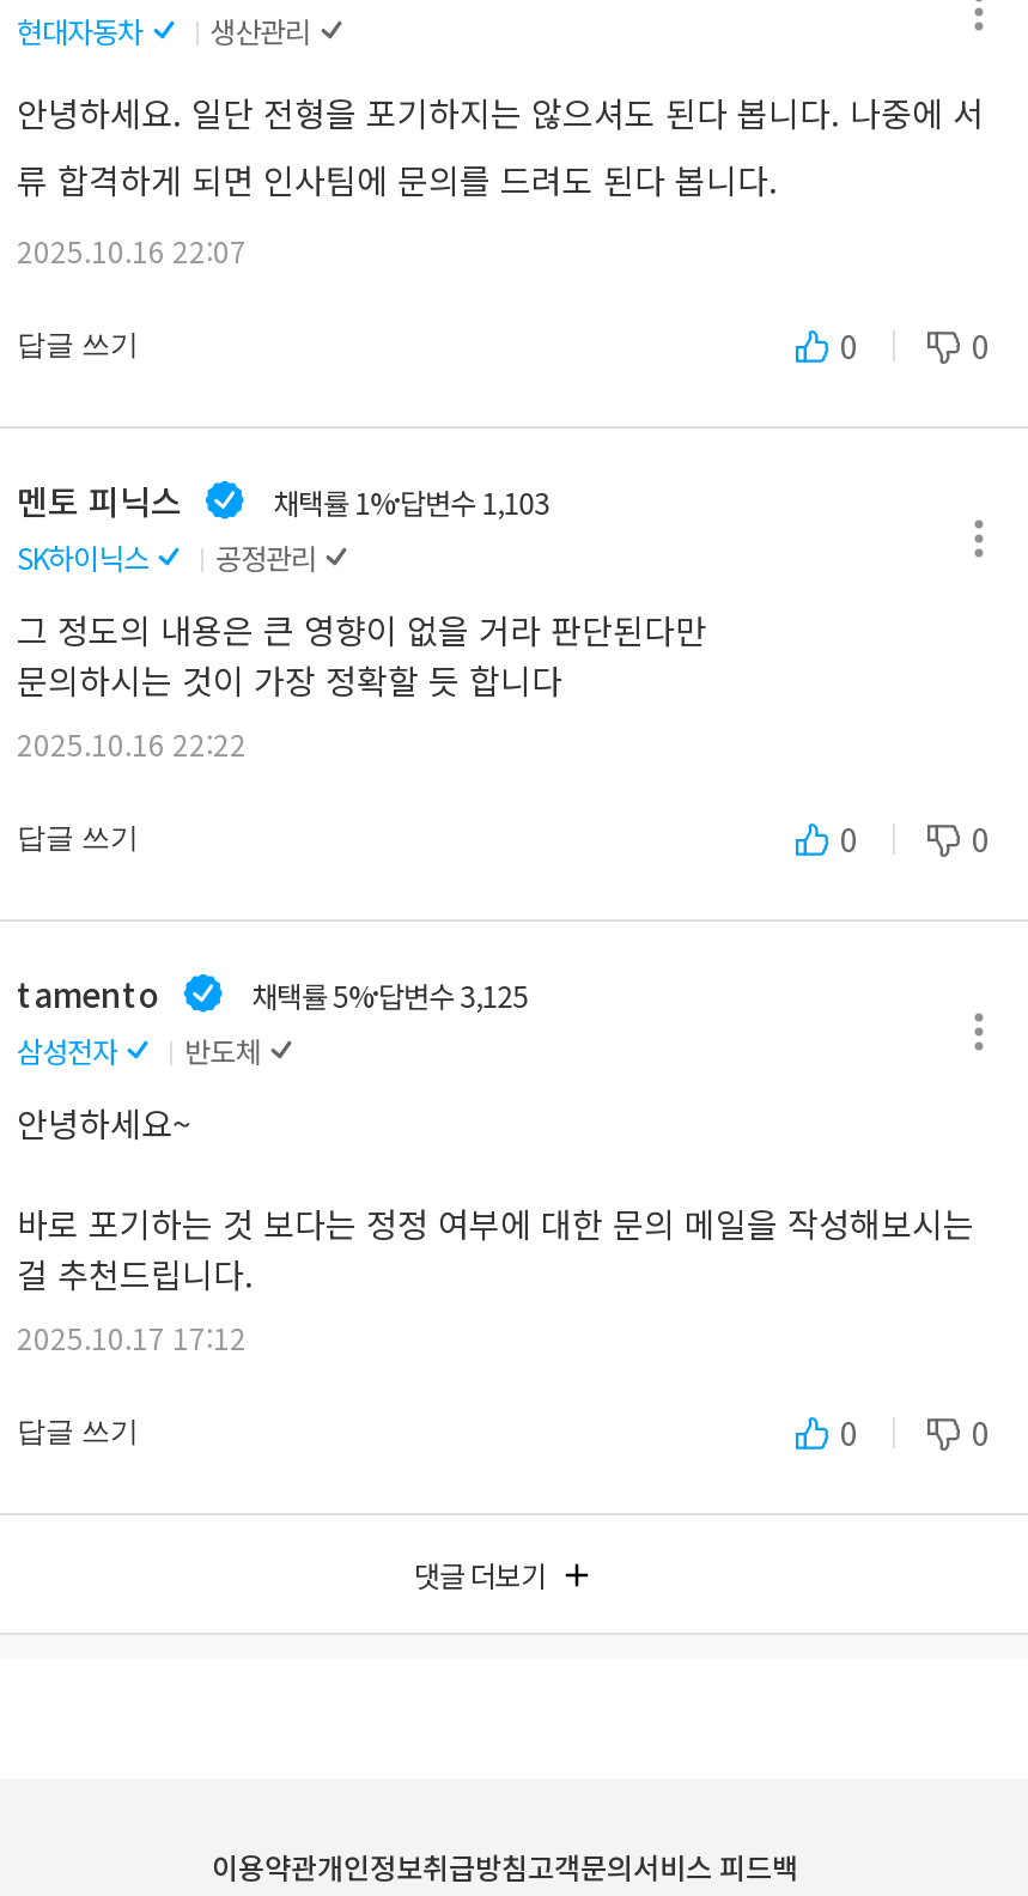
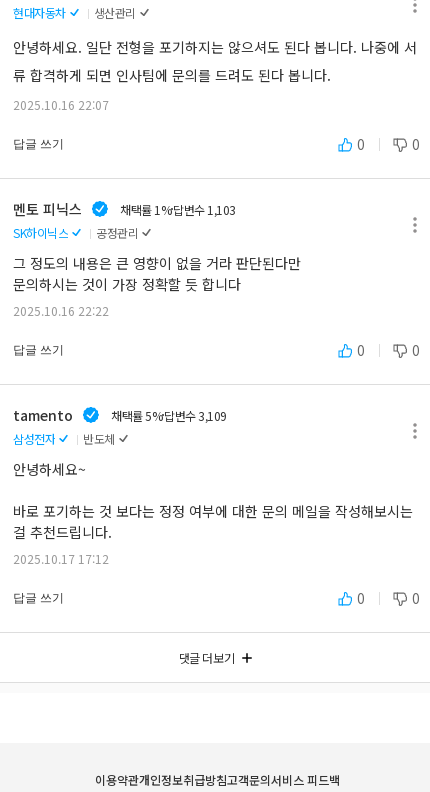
[251,973,528,1014] 채택률 5% 답변수 3,125 -> [111,406,227,423] 채택률 5% 답변수 3,109

